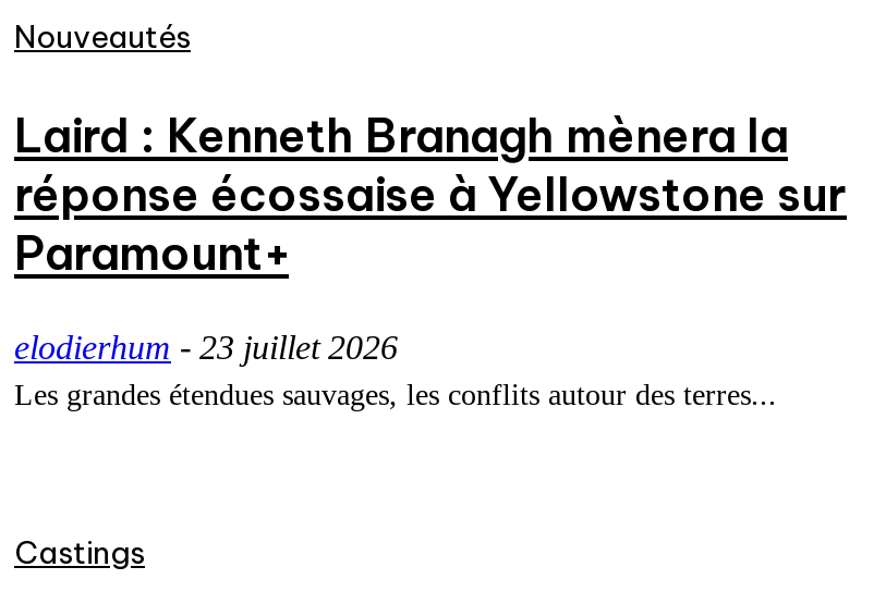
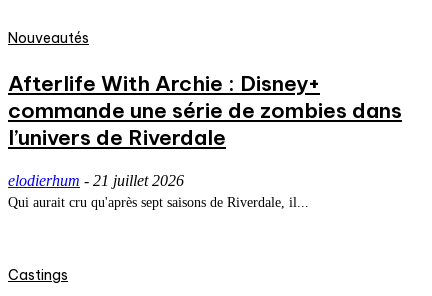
[14,107,847,283] Laird : Kenneth Branagh mènera la | réponse écossaise à Yellowstone sur | Paramount+ -> [8,70,402,151] Afterlife With Archie : Disney+ | commande une série de zombies dans | l’univers de Riverdale
[14,329,777,411] elodierhum - 23 juillet 2026 | Les grandes étendues sauvages, les conflits autour des terres... -> [8,172,309,210] elodierhum - 21 juillet 2026 | Qui aurait cru qu'après sept saisons de Riverdale, il...

